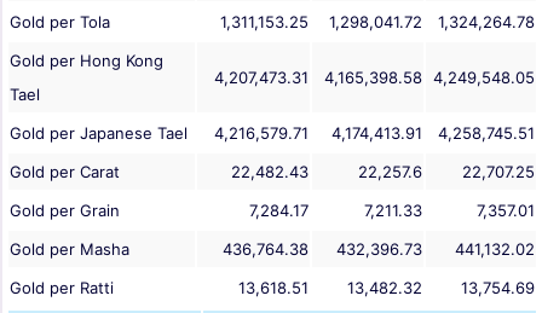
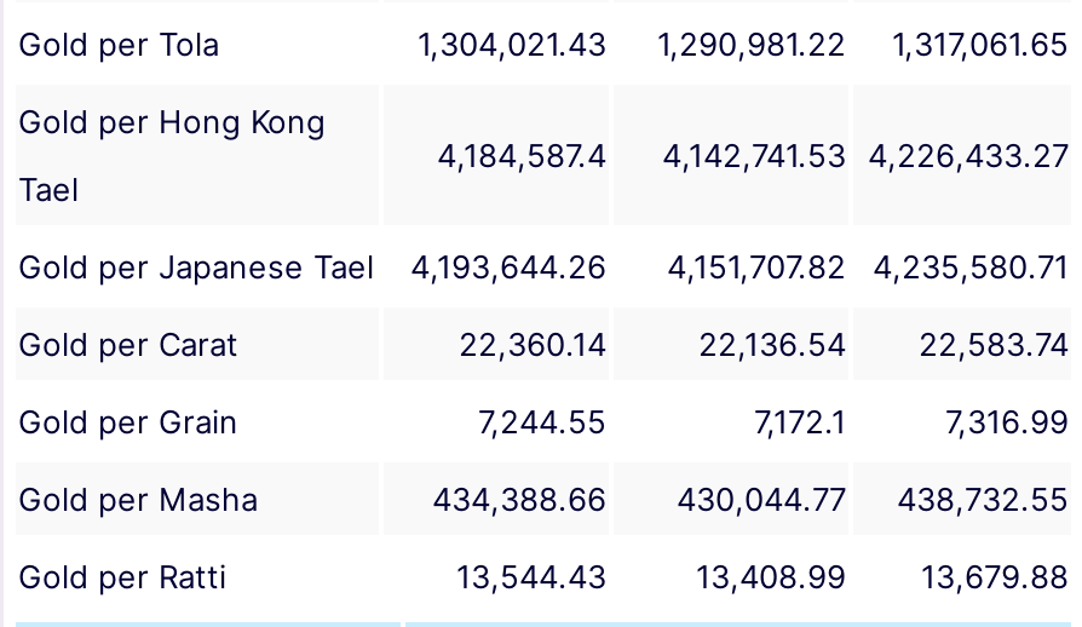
[220,13,309,32] 1,311,153.25 -> [418,25,606,64] 1,304,021.43
[329,13,422,32] 1,298,041.72 -> [657,25,846,64] 1,290,981.22
[438,13,535,32] 1,324,264.78 -> [892,25,1069,64] 1,317,061.65
[214,68,309,87] 4,207,473.31 -> [437,137,606,175] 4,184,587.4
[324,68,535,87] 4,165,398.58 4,249,548.05 -> [662,137,1069,175] 4,142,741.53 4,226,433.27
[214,124,309,143] 4,216,579.71 -> [410,248,606,287] 4,193,644.26
[331,124,422,143] 4,174,413.91 -> [667,248,846,287] 4,151,707.82
[438,124,535,143] 4,258,745.51 -> [873,248,1069,287] 4,235,580.71
[231,162,309,182] 22,482.43 -> [459,325,606,364] 22,360.14
[358,162,422,182] 22,257.6 -> [698,325,846,364] 22,136.54
[462,162,535,182] 22,707.25 -> [919,325,1069,364] 22,583.74
[249,201,309,220] 7,284.17 -> [478,403,606,442] 7,244.55
[364,201,422,220] 7,211.33 -> [754,403,846,442] 7,172.1
[477,201,535,220] 7,357.01 -> [945,403,1069,442] 7,316.99
[223,240,309,259] 436,764.38 -> [432,480,606,519] 434,388.66
[336,240,422,259] 432,396.73 -> [677,480,846,519] 430,044.77
[455,240,535,259] 441,132.02 -> [897,480,1069,519] 438,732.55
[238,278,309,298] 13,618.51 -> [456,558,606,596] 13,544.43
[347,278,422,298] 13,482.32 -> [696,558,846,596] 13,408.99
[461,278,535,298] 13,754.69 -> [921,558,1069,596] 13,679.88

